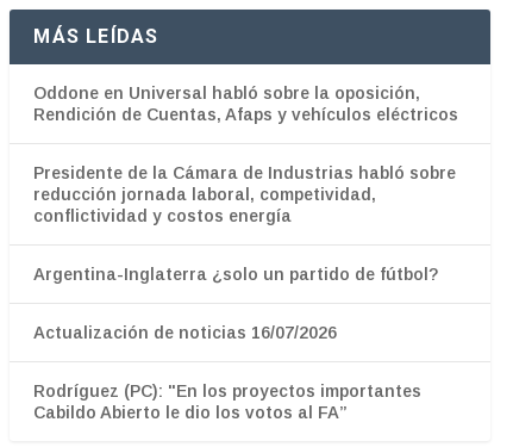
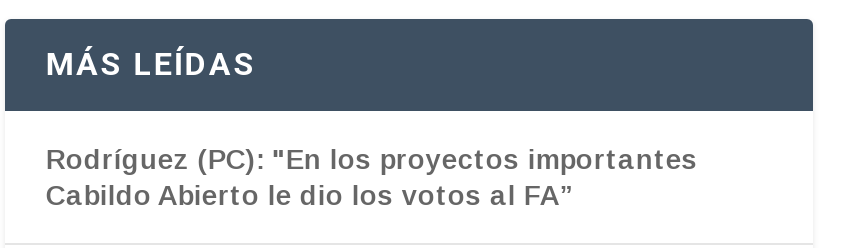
[34,83,459,342] Oddone en Universal habló sobre la oposición, | Rendición de Cuentas, Afaps y vehículos eléctricos | Presidente de la Cámara de Industrias habló sobre | reducción jornada laboral, competividad, | conflictividad y costos energía | Argentina-Inglaterra ¿solo un partido de fútbol? | Actualización de noticias 16/07/2026 -> none

